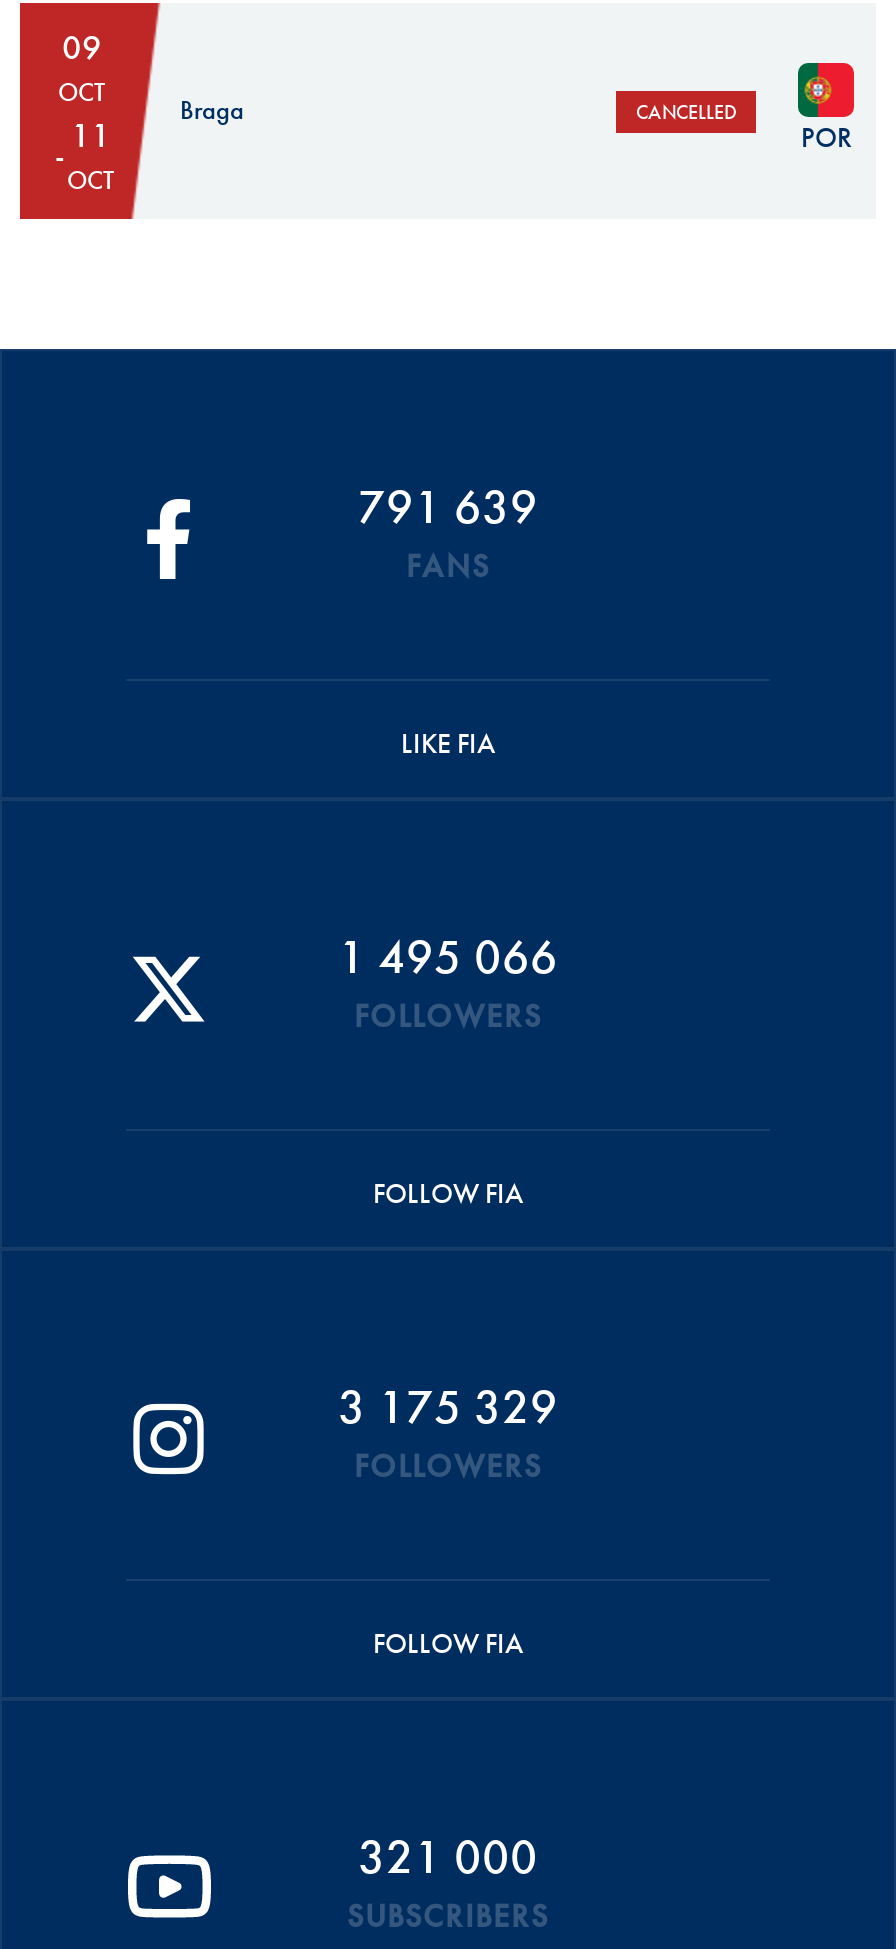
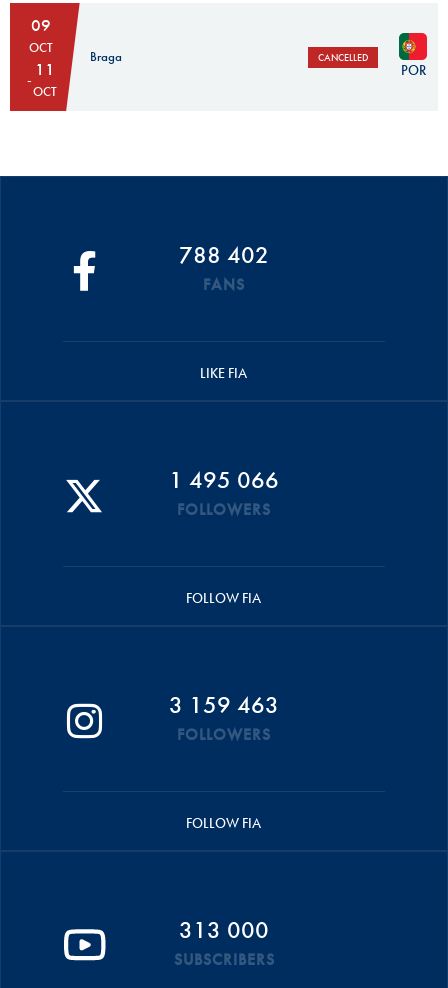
[358,475,538,537] 791 639 -> [179,239,269,270] 788 402
[338,1375,558,1437] 3 175 329 -> [169,689,279,720] 3 159 463
[358,1825,538,1887] 321 000 -> [179,914,269,945] 313 000

